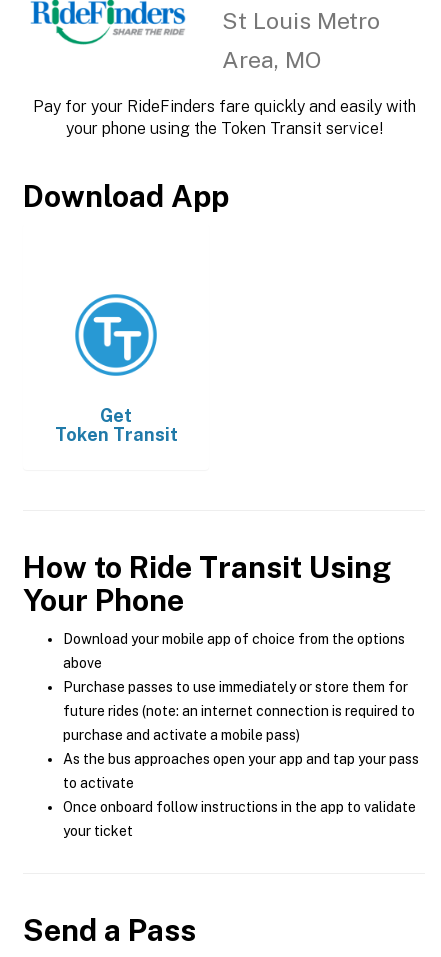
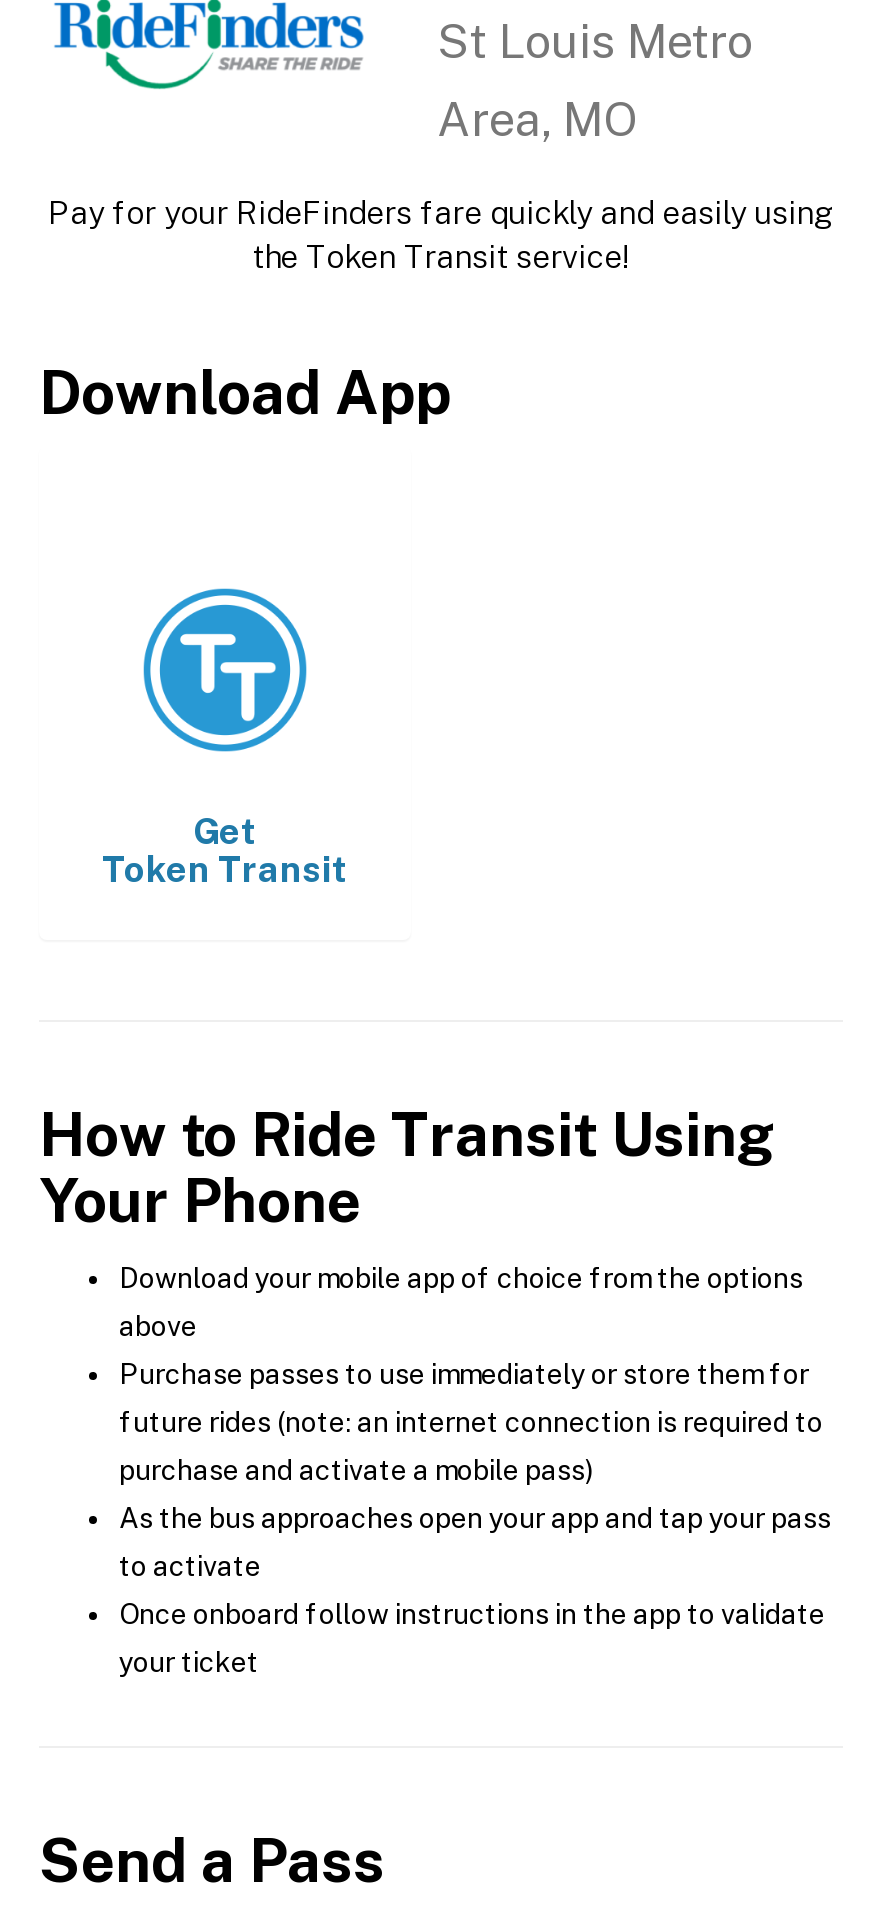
[32,97,415,138] Pay for your RideFinders fare quickly and easily with | your phone using the Token Transit service! -> [48,194,834,276] Pay for your RideFinders fare quickly and easily using | the Token Transit service!

